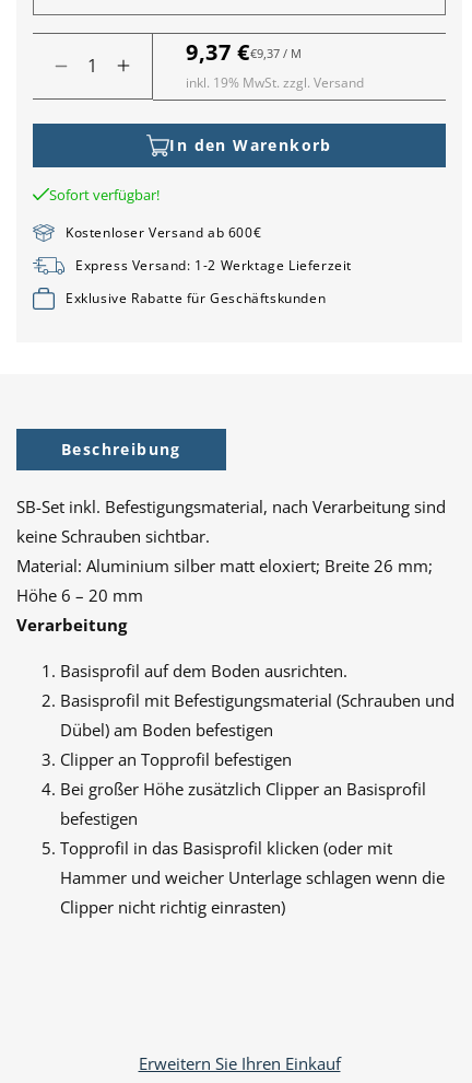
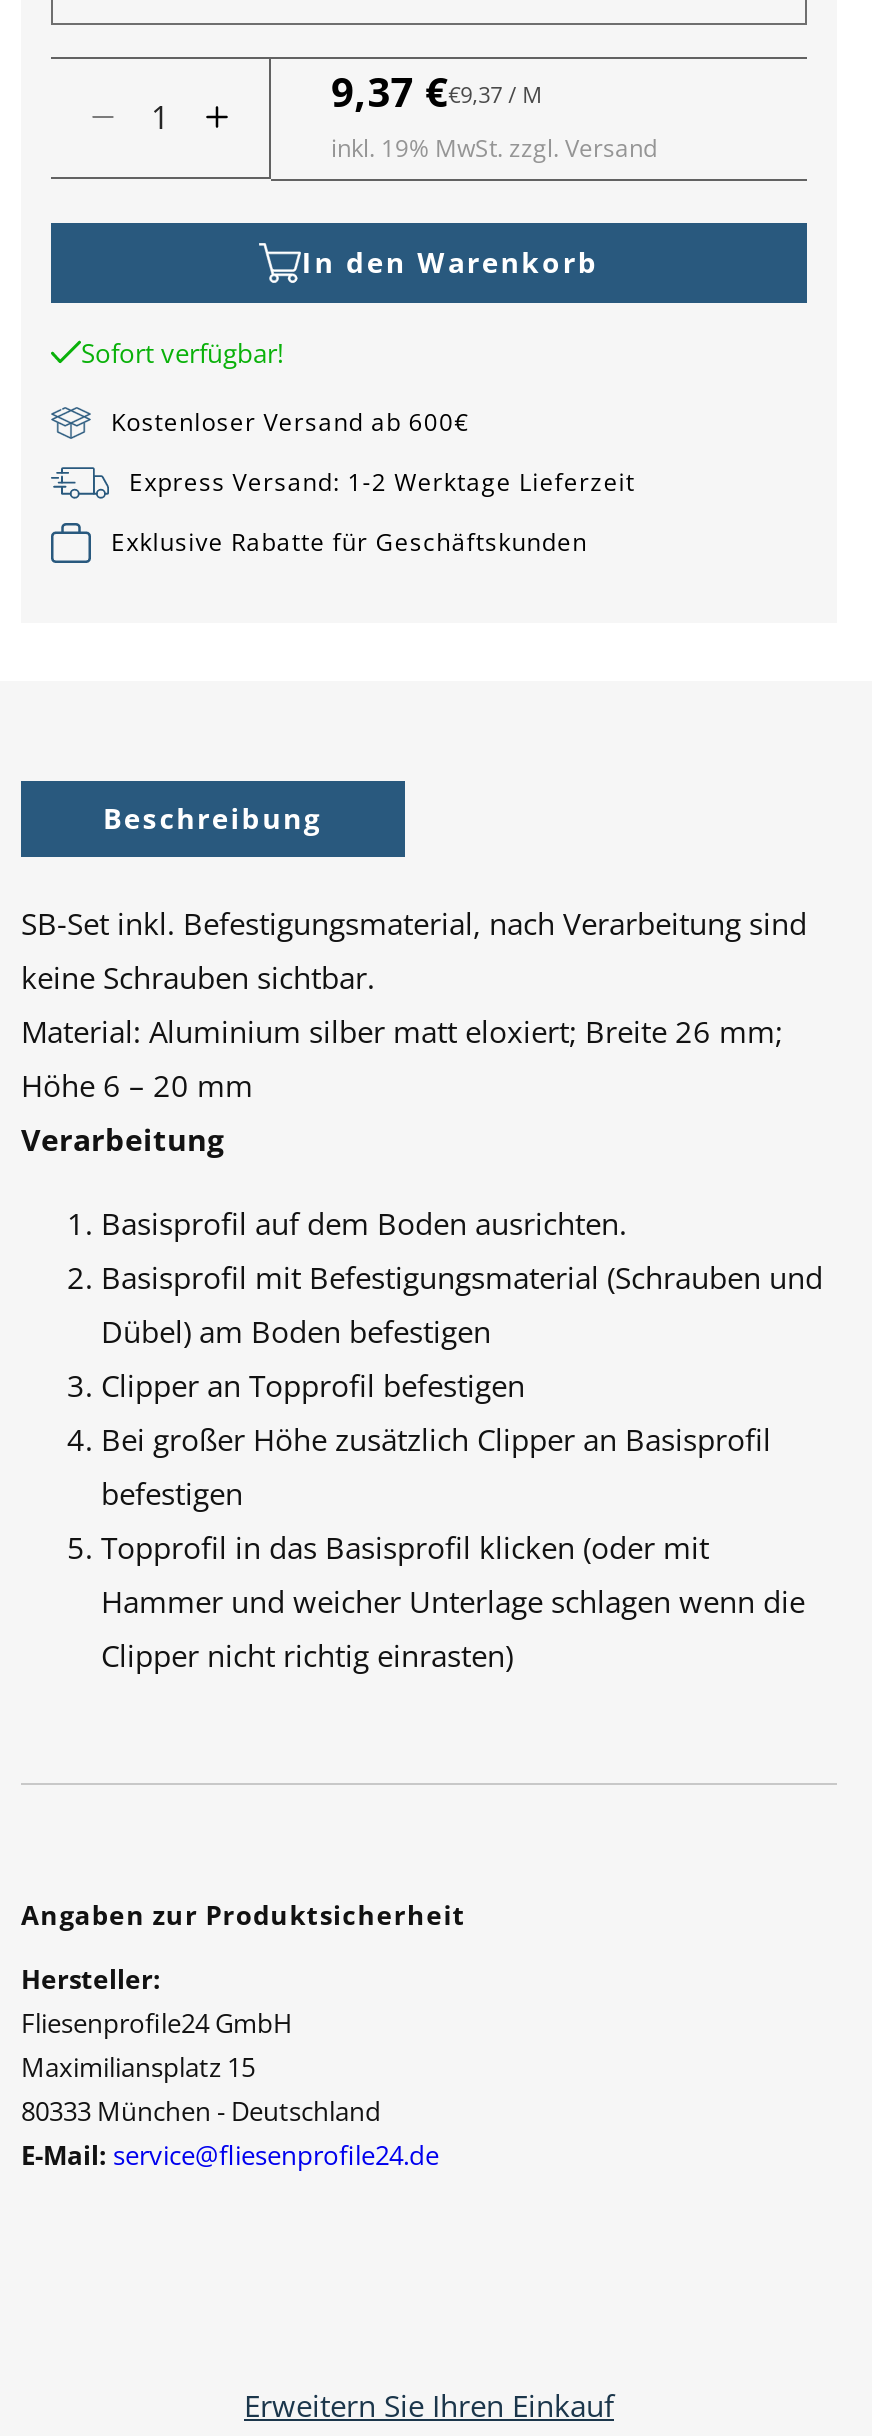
none -> [21,1897,466,2173] Angaben zur Produktsicherheit | Hersteller: | Fliesenprofile24 GmbH | Maximiliansplatz 15 | 80333 München - Deutschland | E-Mail: service@fliesenprofile24.de

